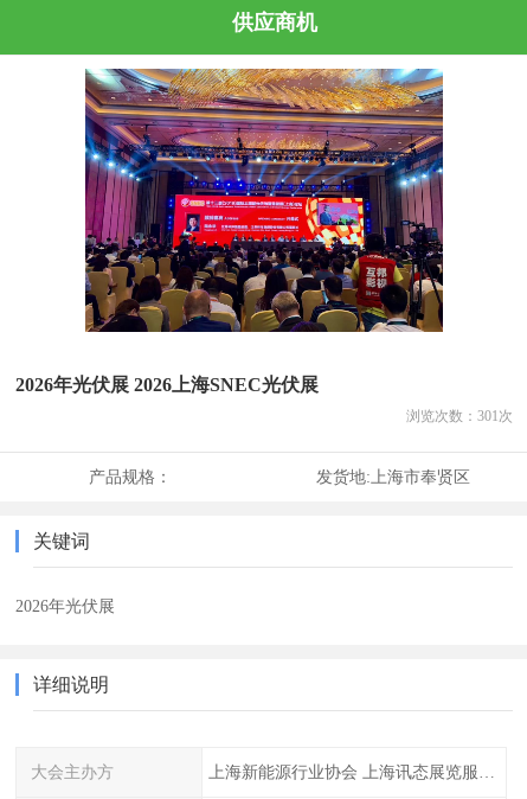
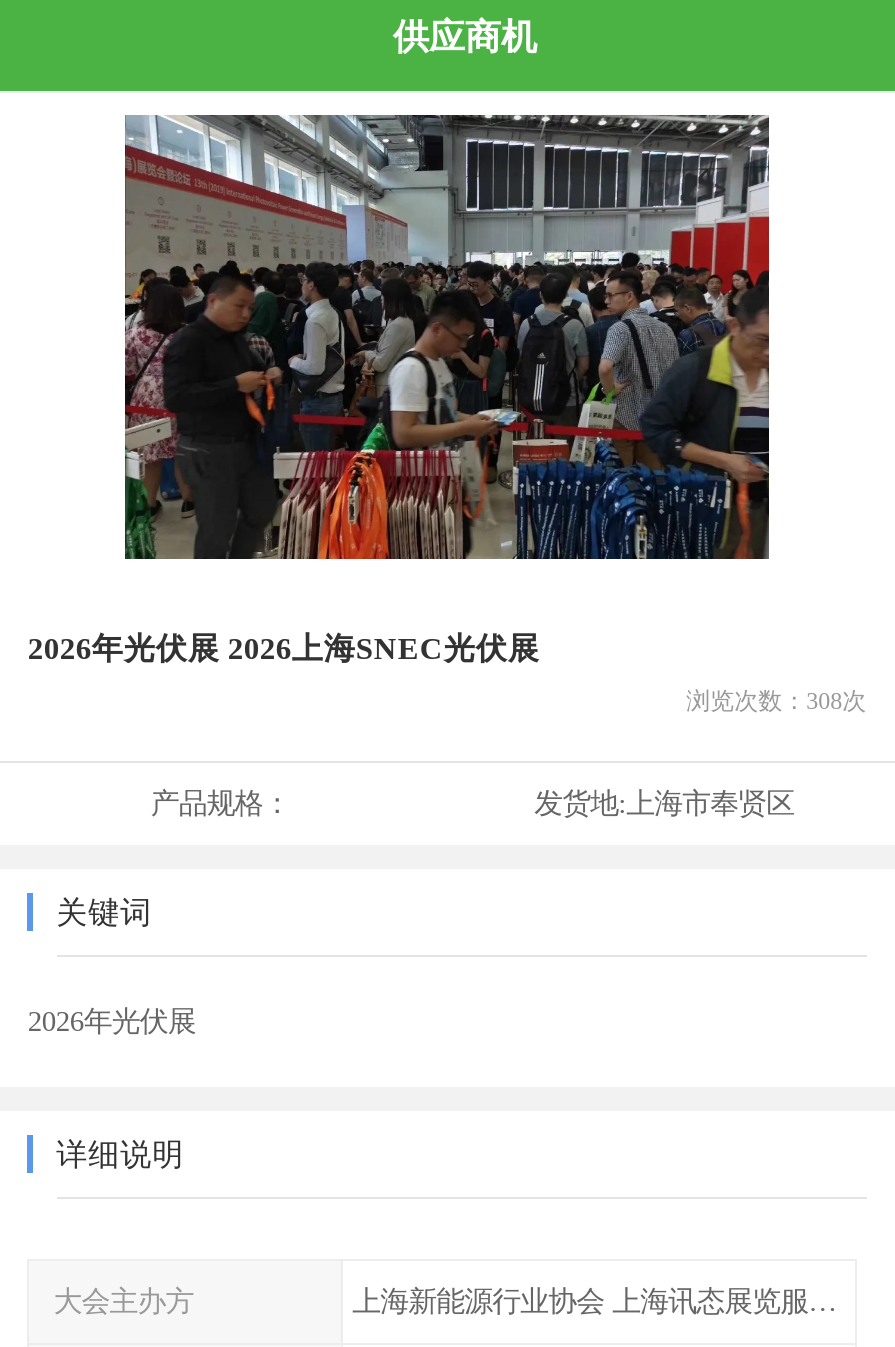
[73,68,455,333] [image] -> [123,113,771,561] [image]
[406,407,512,424] 浏览次数：301次 -> [686,686,866,714] 浏览次数：308次

